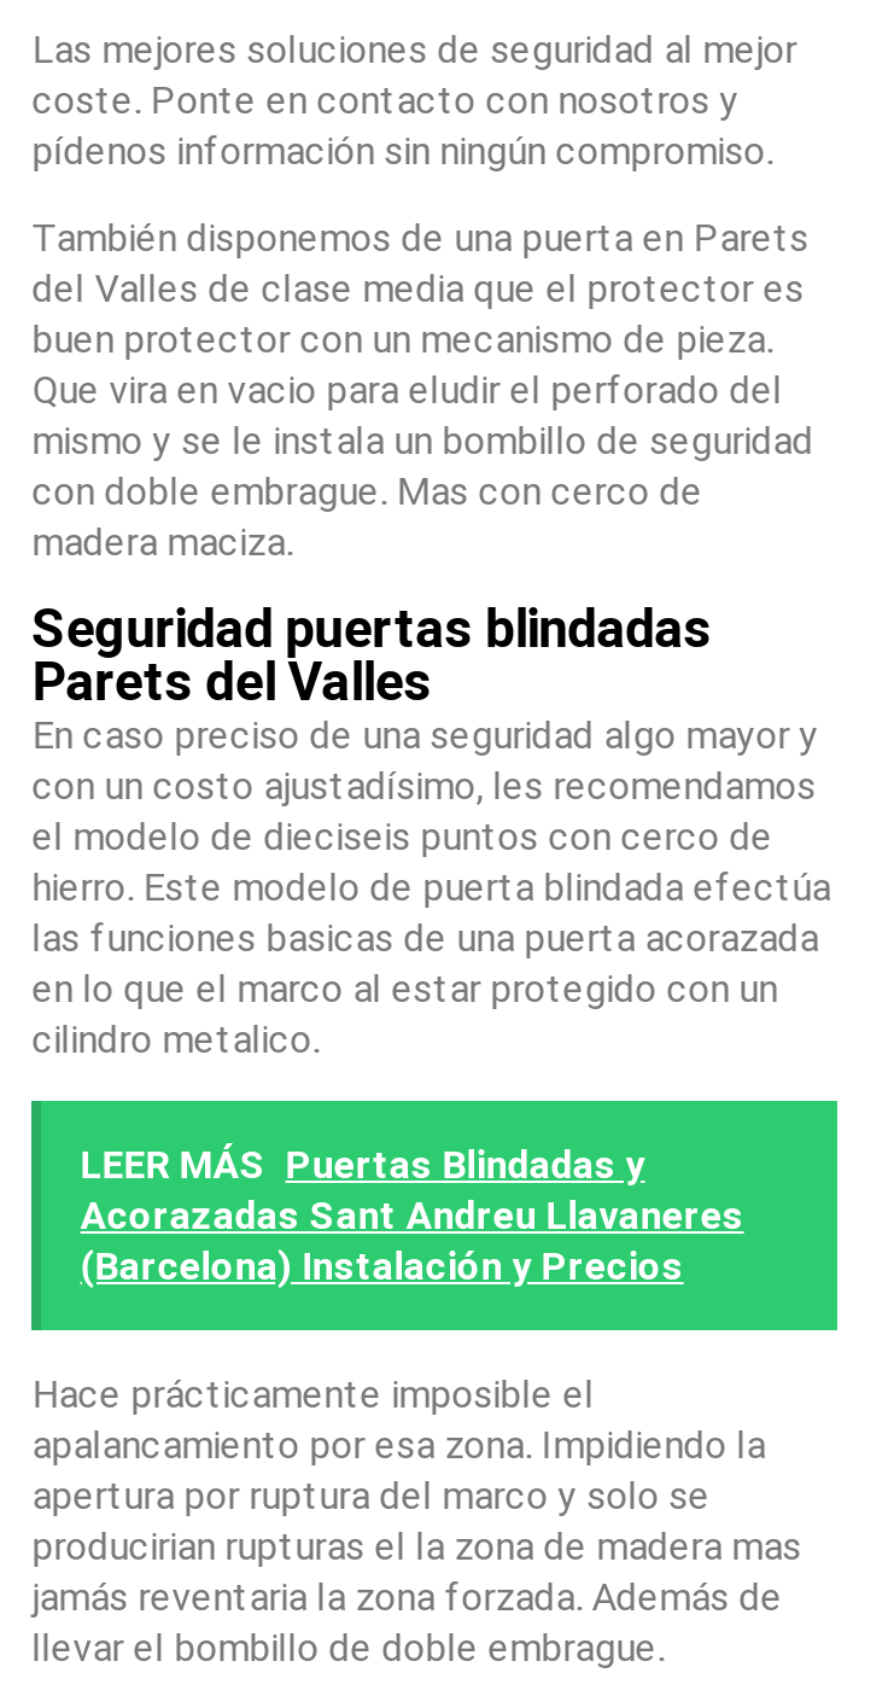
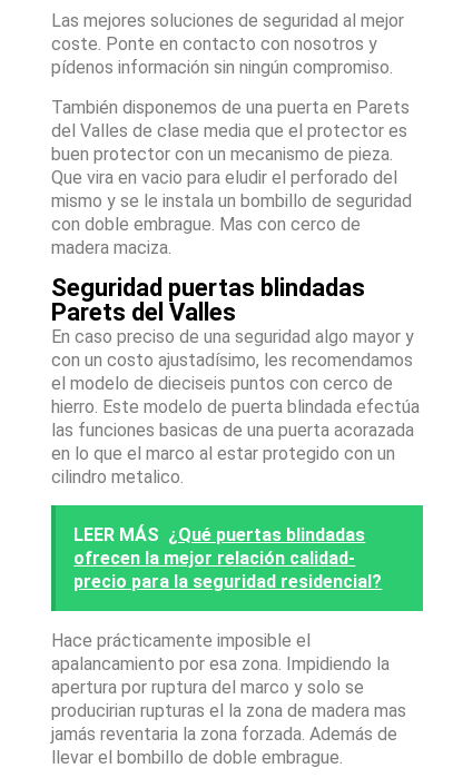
[80,1143,744,1290] LEER MÁS Puertas Blindadas y | Acorazadas Sant Andreu Llavaneres | (Barcelona) Instalación y Precios -> [74,524,382,592] LEER MÁS ¿Qué puertas blindadas | ofrecen la mejor relación calidad- | precio para la seguridad residencial?

